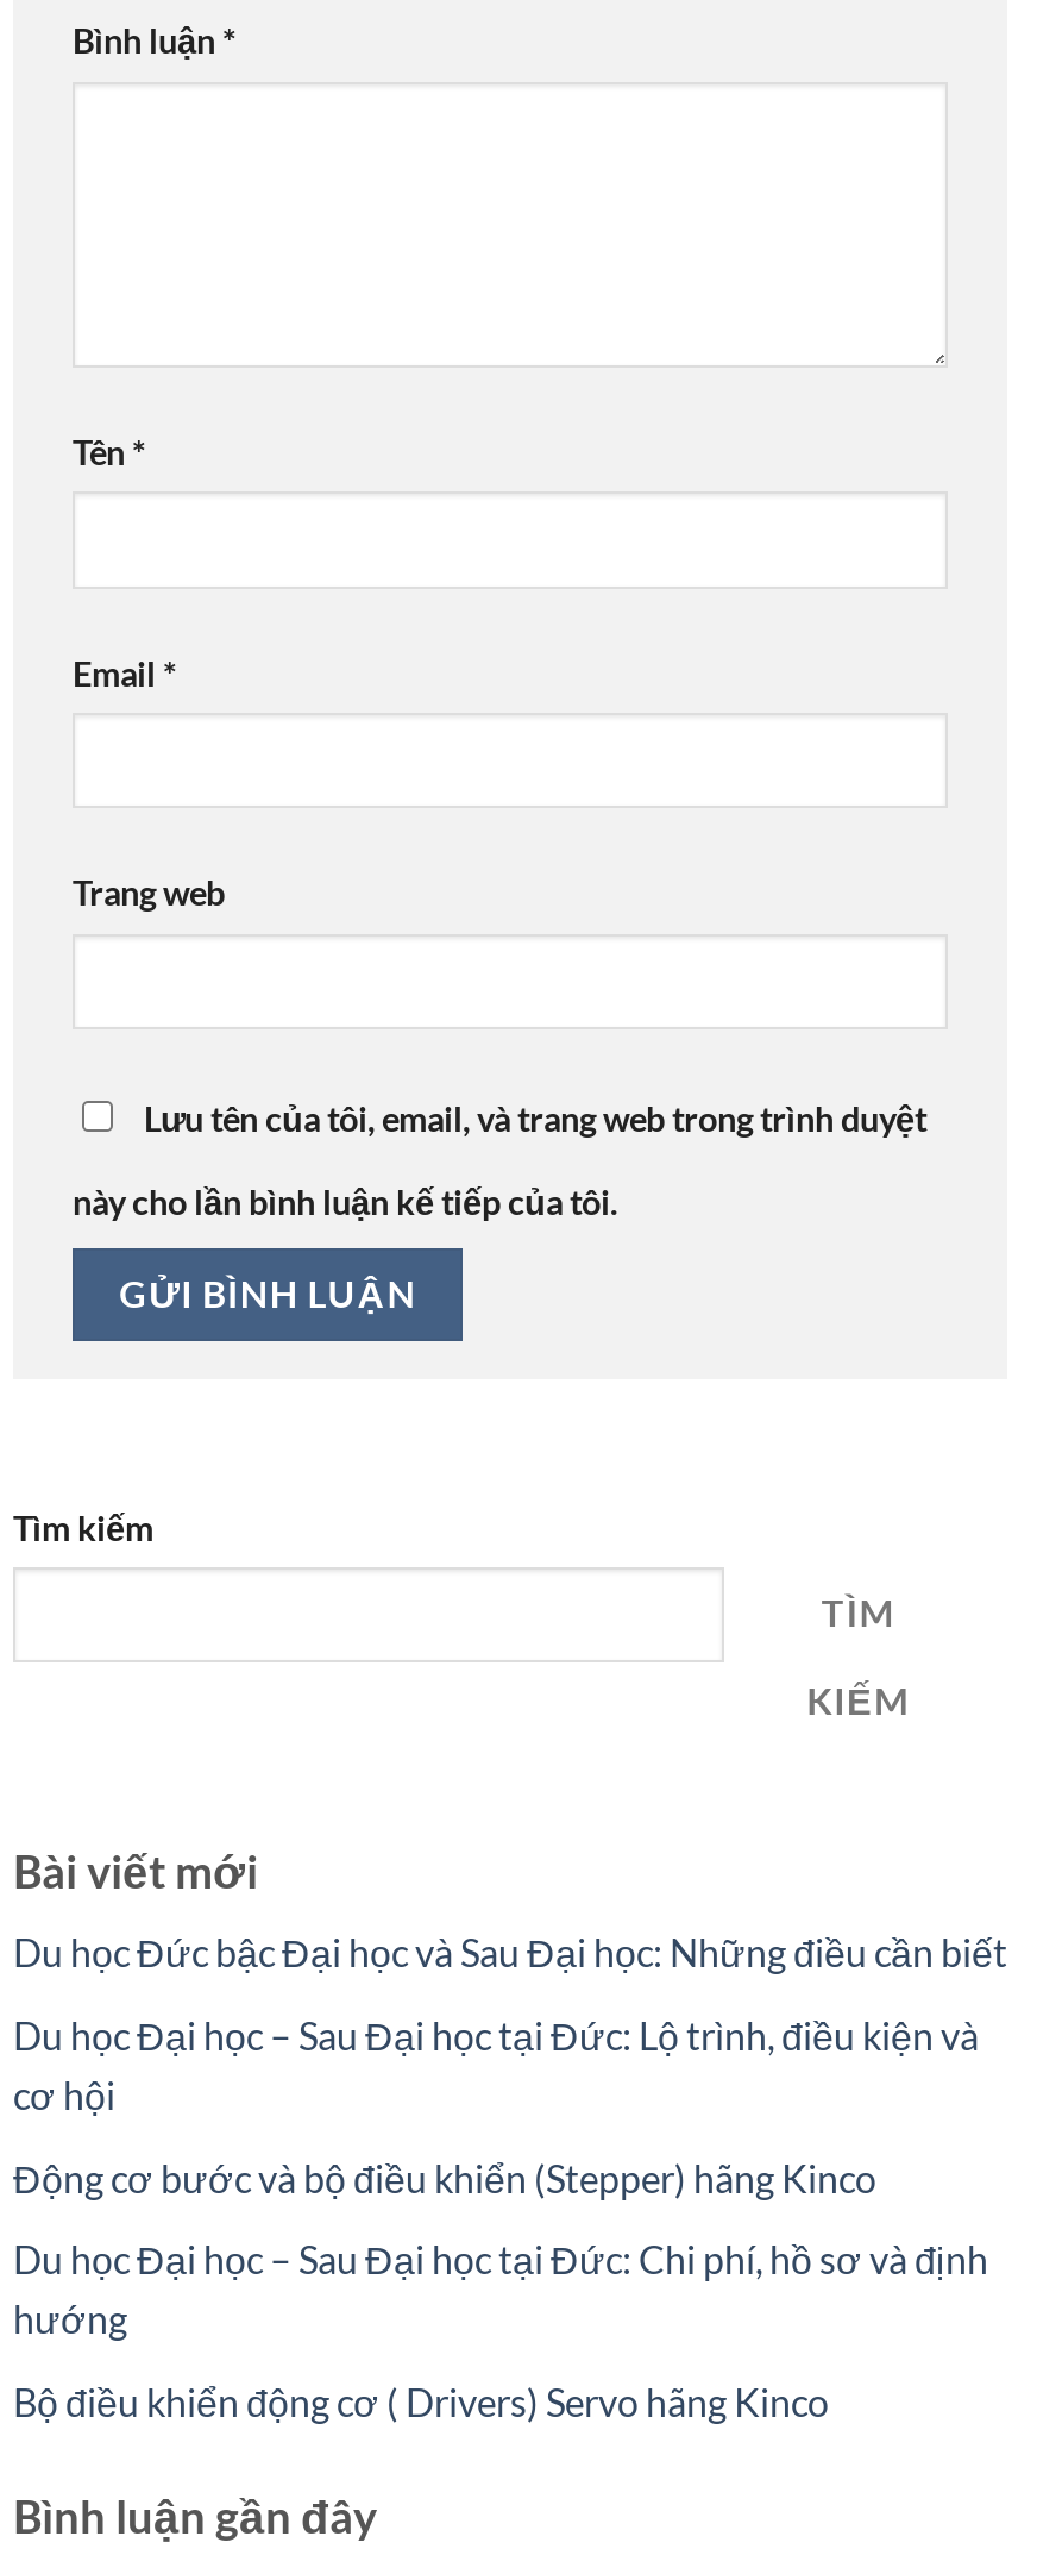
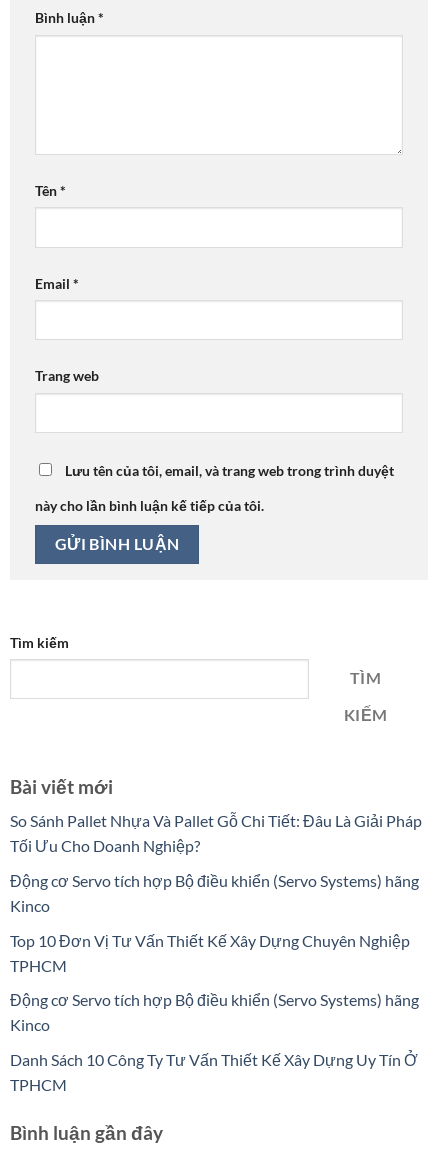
[13,1930,1007,1975] Du học Đức bậc Đại học và Sau Đại học: Những điều cần biết -> [10,811,422,855] So Sánh Pallet Nhựa Và Pallet Gỗ Chi Tiết: Đâu Là Giải Pháp | Tối Ưu Cho Doanh Nghiệp?
[13,2013,979,2117] Du học Đại học – Sau Đại học tại Đức: Lộ trình, điều kiện và | cơ hội -> [10,871,419,915] Động cơ Servo tích hợp Bộ điều khiển (Servo Systems) hãng | Kinco
[13,2154,876,2200] Động cơ bước và bộ điều khiển (Stepper) hãng Kinco -> [10,931,410,975] Top 10 Đơn Vị Tư Vấn Thiết Kế Xây Dựng Chuyên Nghiệp | TPHCM
[13,2237,988,2341] Du học Đại học – Sau Đại học tại Đức: Chi phí, hồ sơ và định | hướng -> [10,990,419,1034] Động cơ Servo tích hợp Bộ điều khiển (Servo Systems) hãng | Kinco
[13,2378,829,2424] Bộ điều khiển động cơ ( Drivers) Servo hãng Kinco -> [10,1050,418,1094] Danh Sách 10 Công Ty Tư Vấn Thiết Kế Xây Dựng Uy Tín Ở | TPHCM

